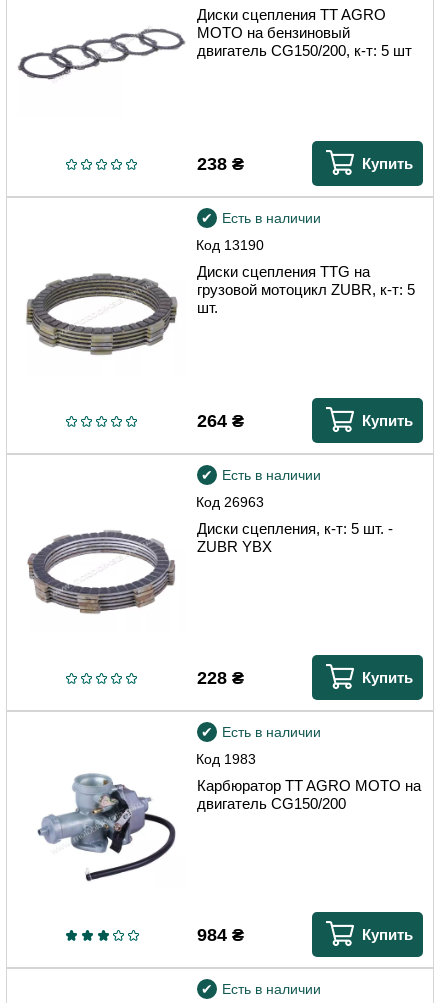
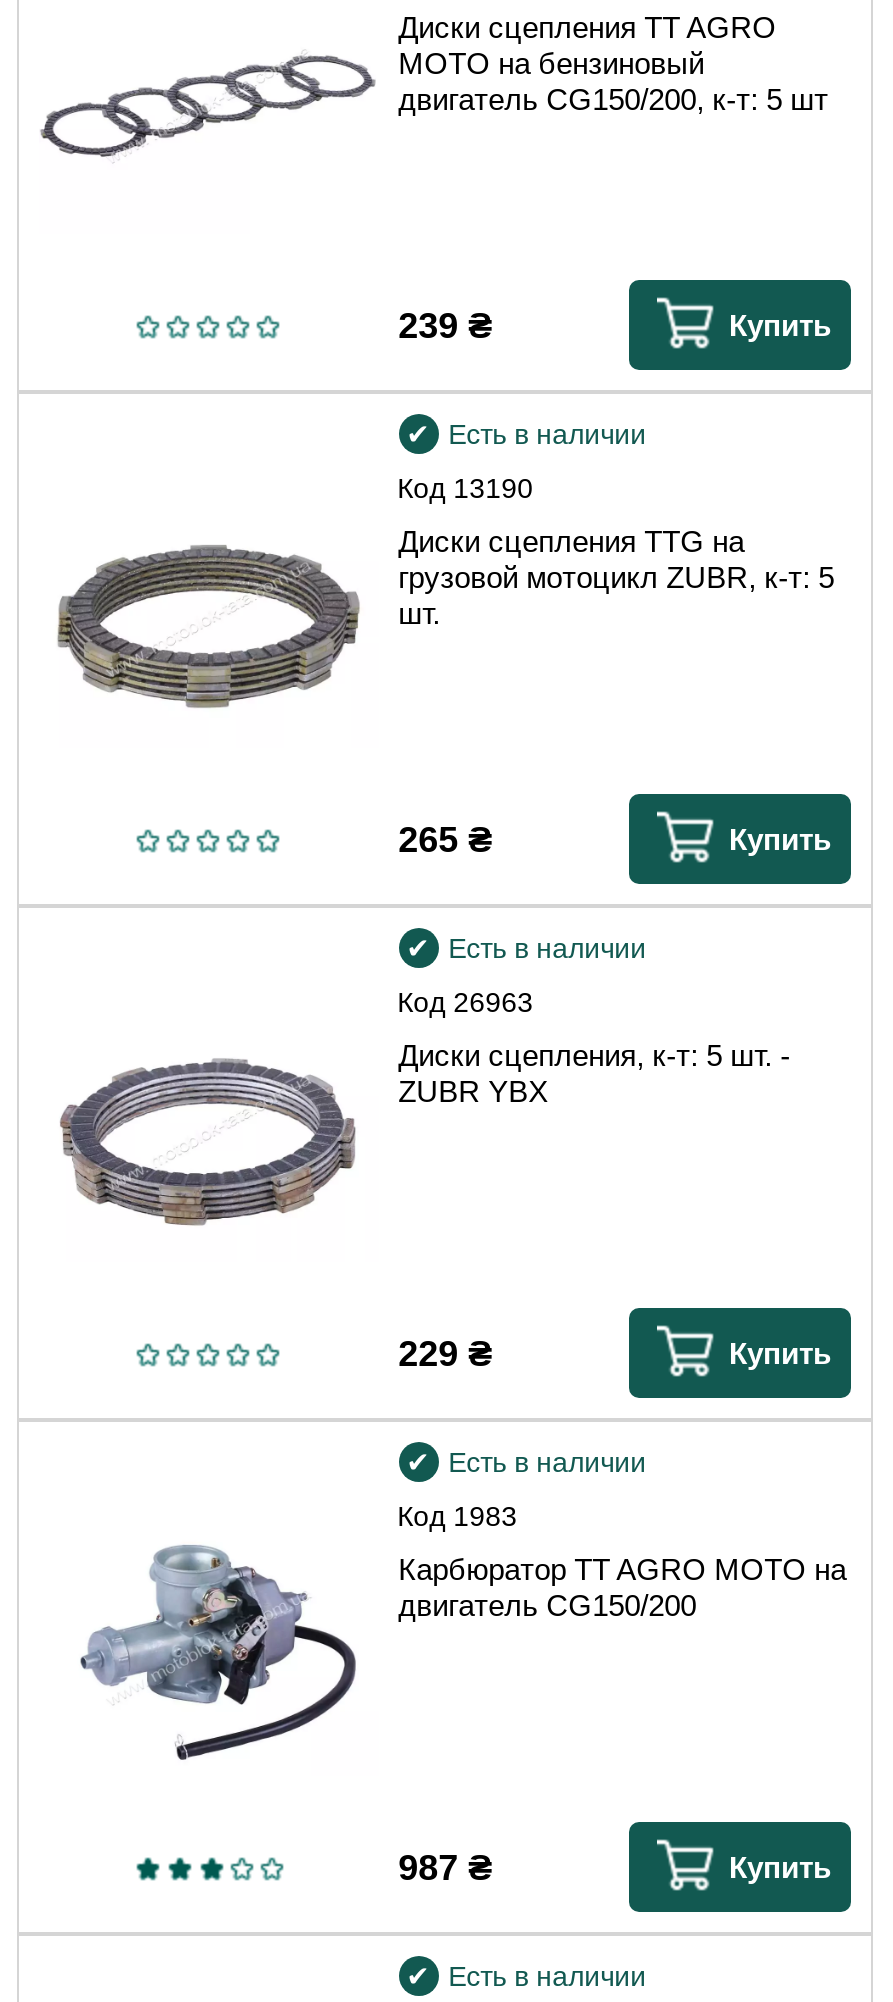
[197,153,244,173] 238 ₴ -> [398,305,492,345] 239 ₴
[197,410,244,430] 264 ₴ -> [398,819,492,859] 265 ₴
[197,667,244,687] 228 ₴ -> [398,1333,492,1373] 229 ₴
[197,924,244,944] 984 ₴ -> [398,1847,492,1887] 987 ₴

